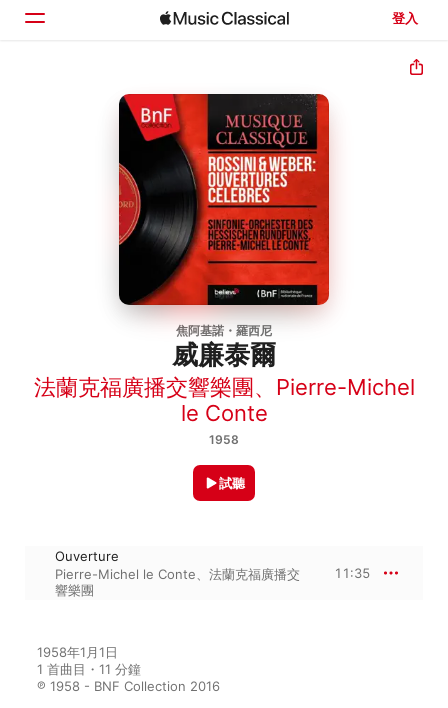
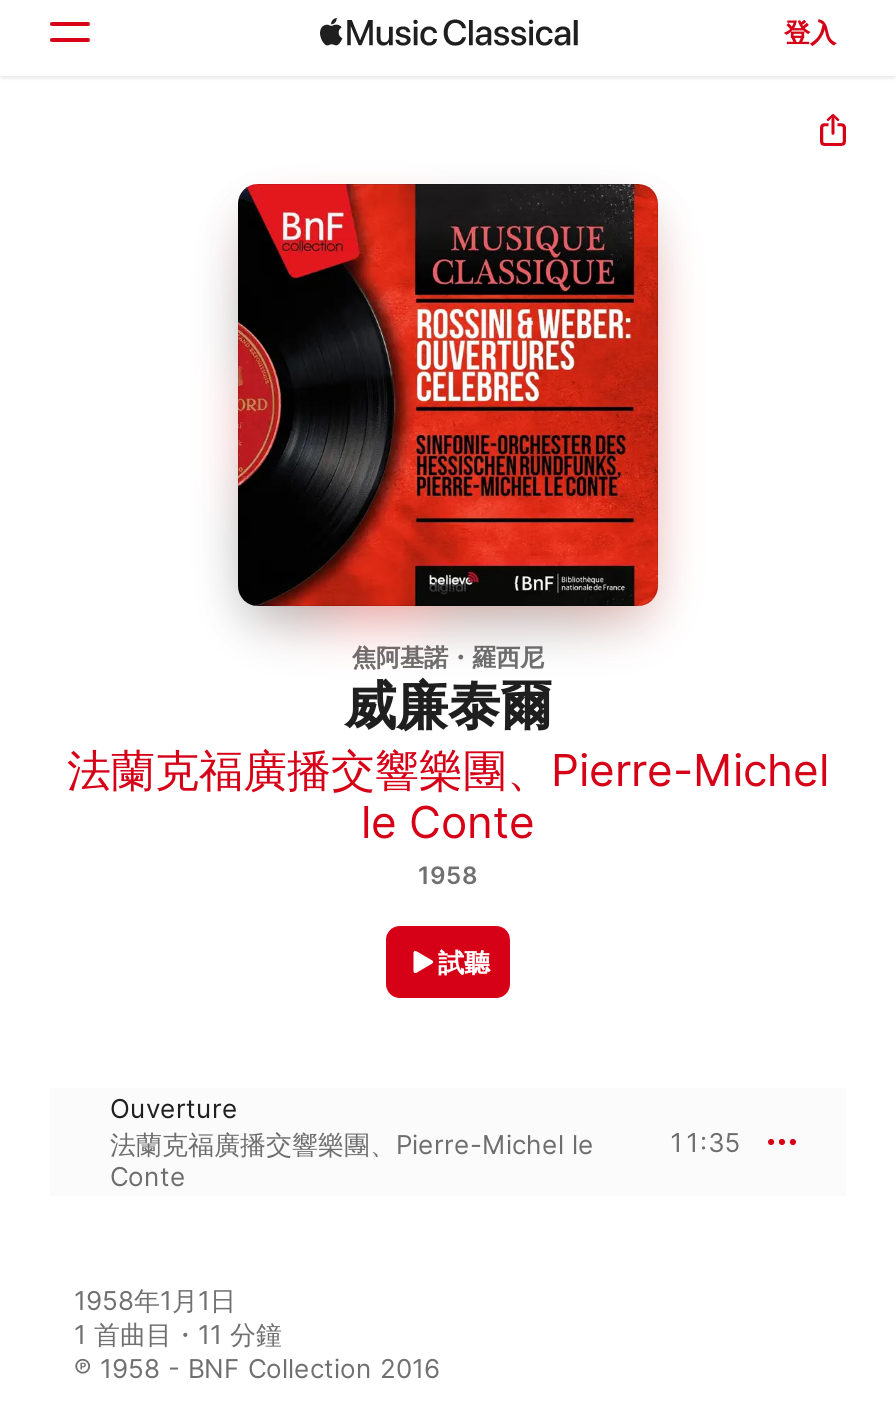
[55,566,300,598] Pierre-Michel le Conte、法蘭克福廣播交 | 響樂團 -> [110,1128,594,1192] 法蘭克福廣播交響樂團、Pierre-Michel le | Conte

